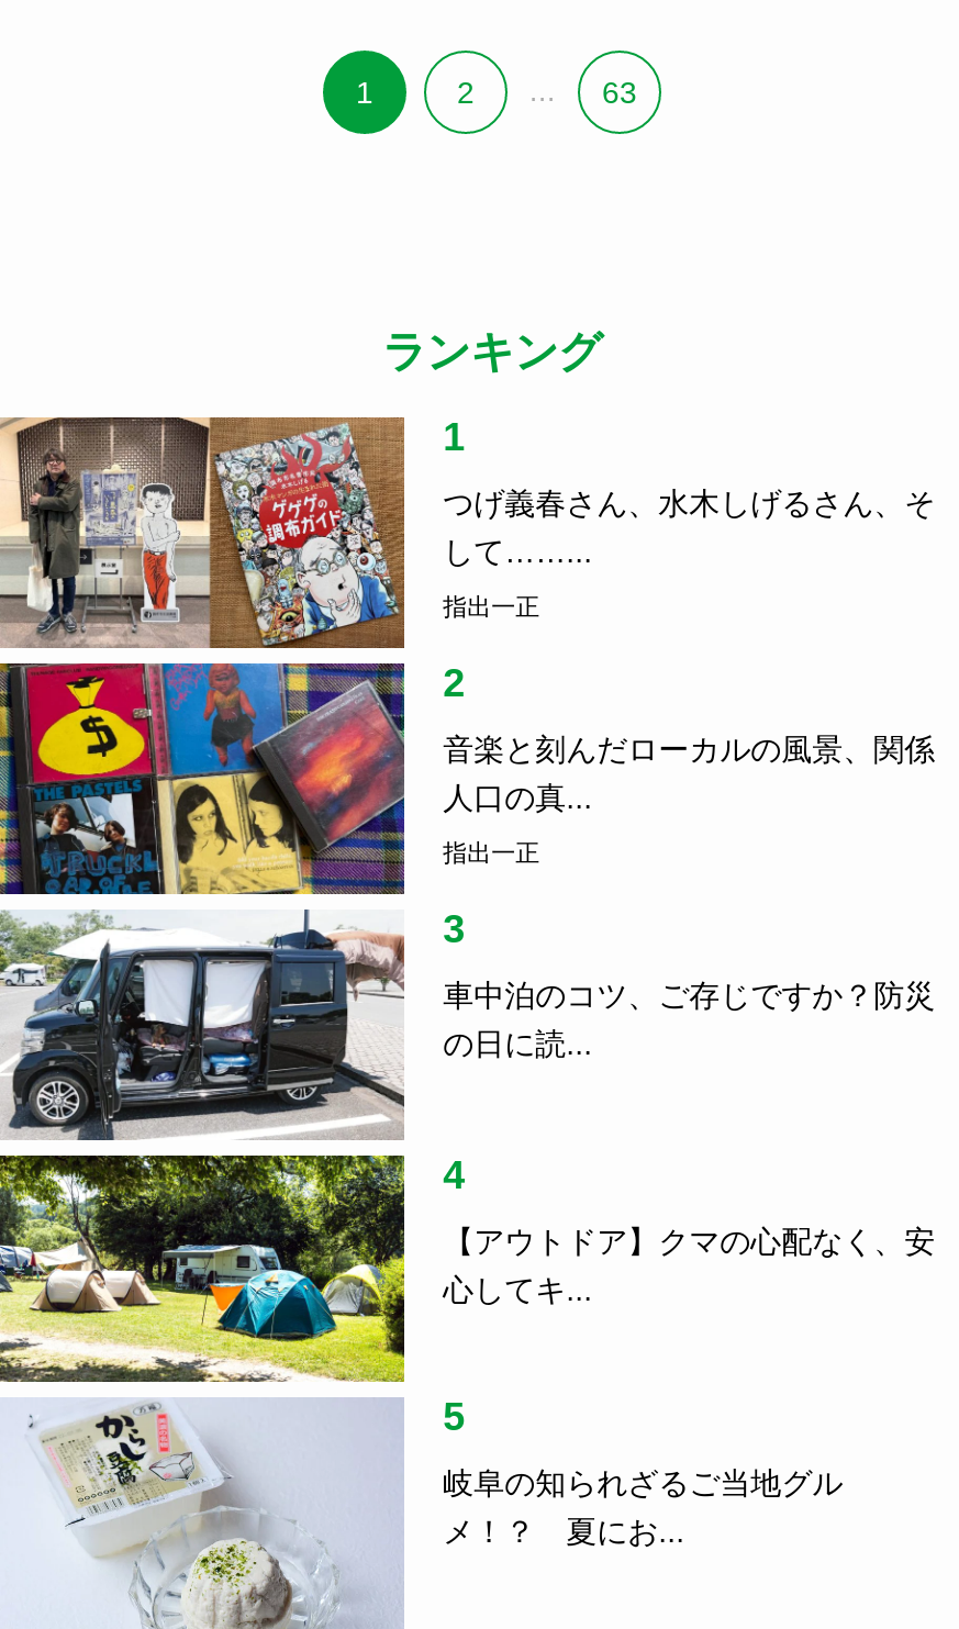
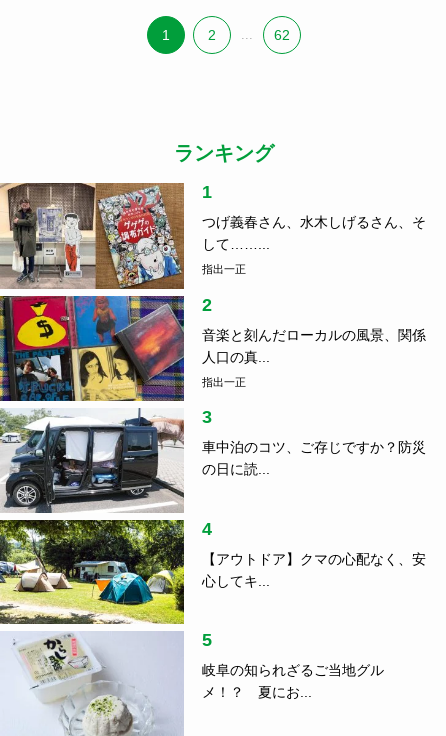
[602,74,637,109] 63 -> [274,27,290,43] 62

